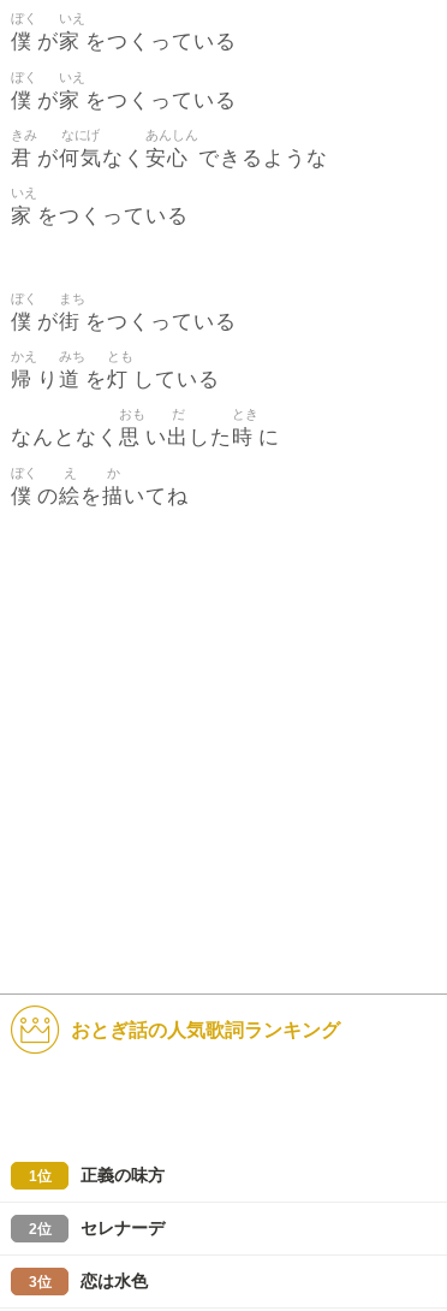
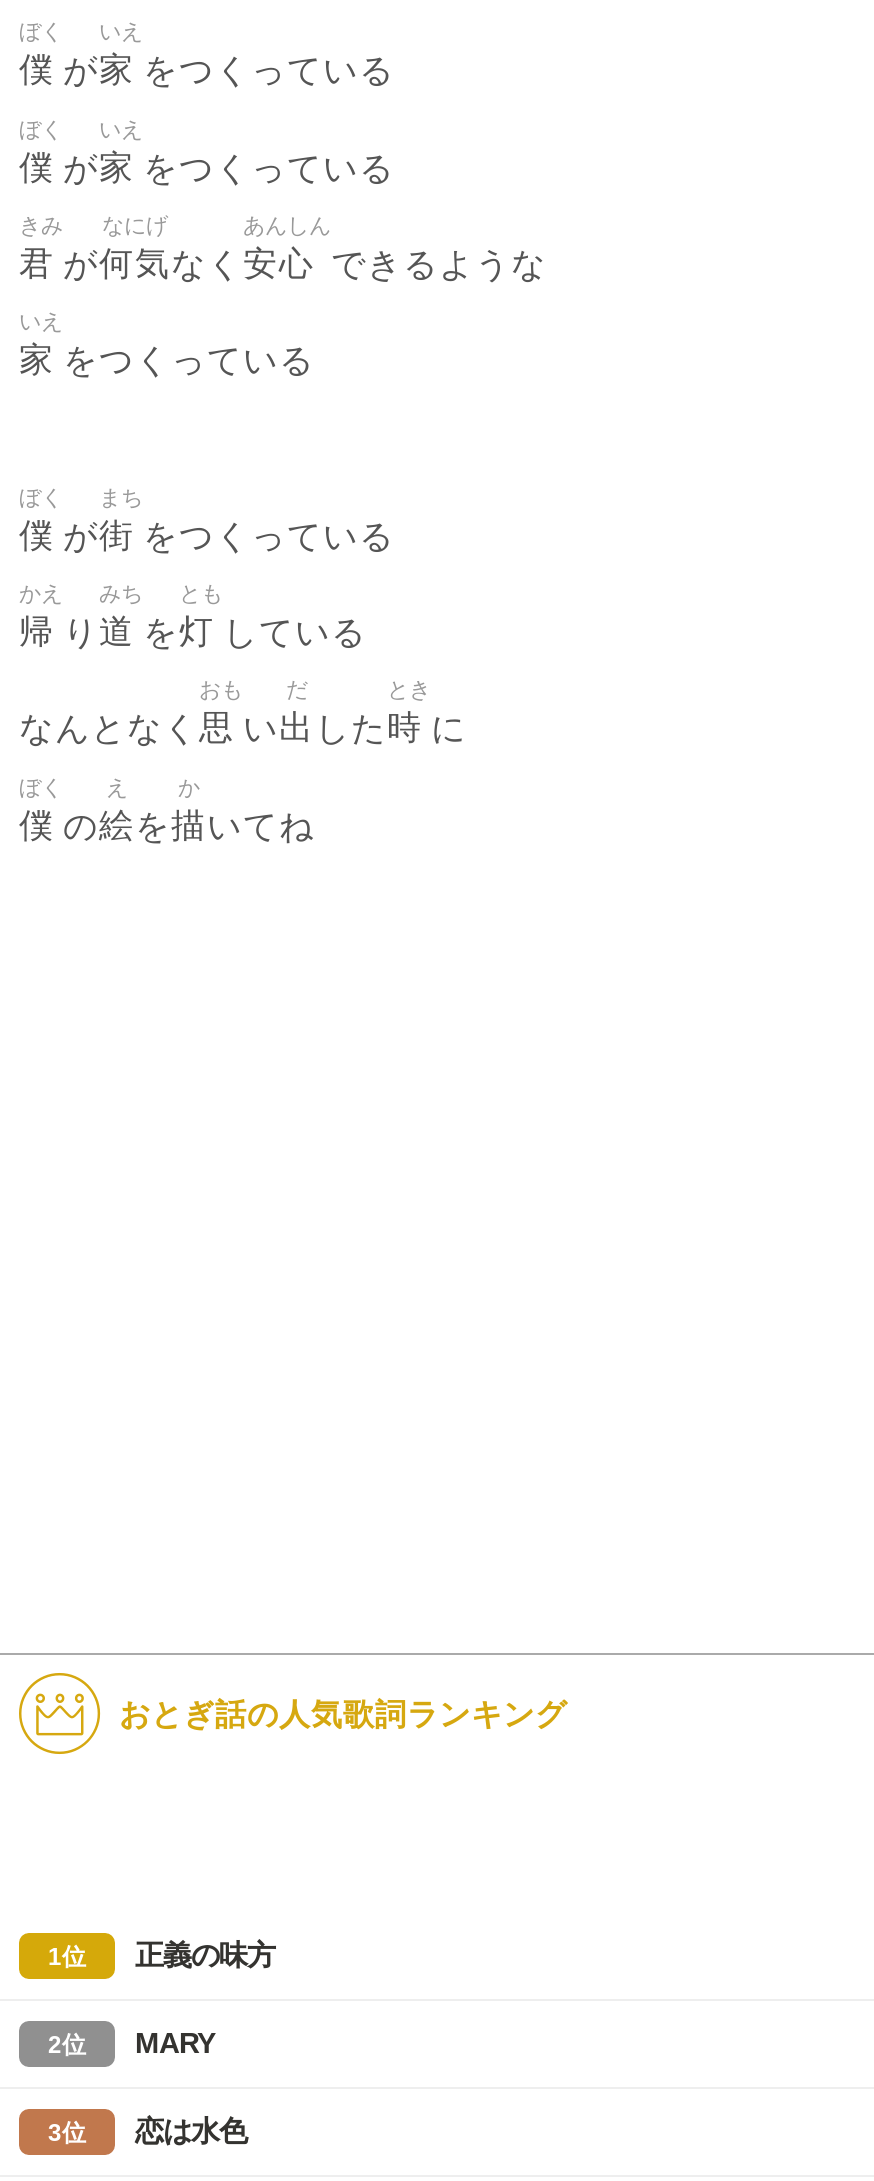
[81,1219,165,1238] セレナーデ -> [135,2027,215,2059] MARY

